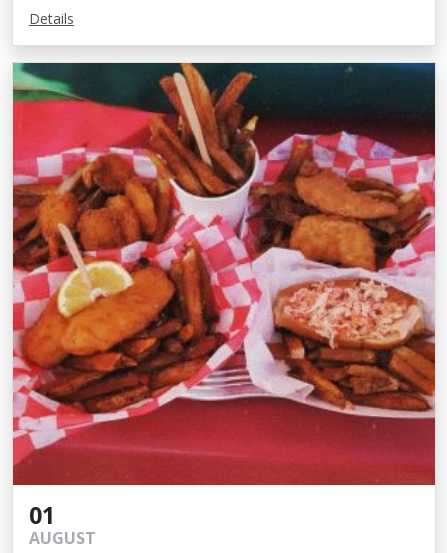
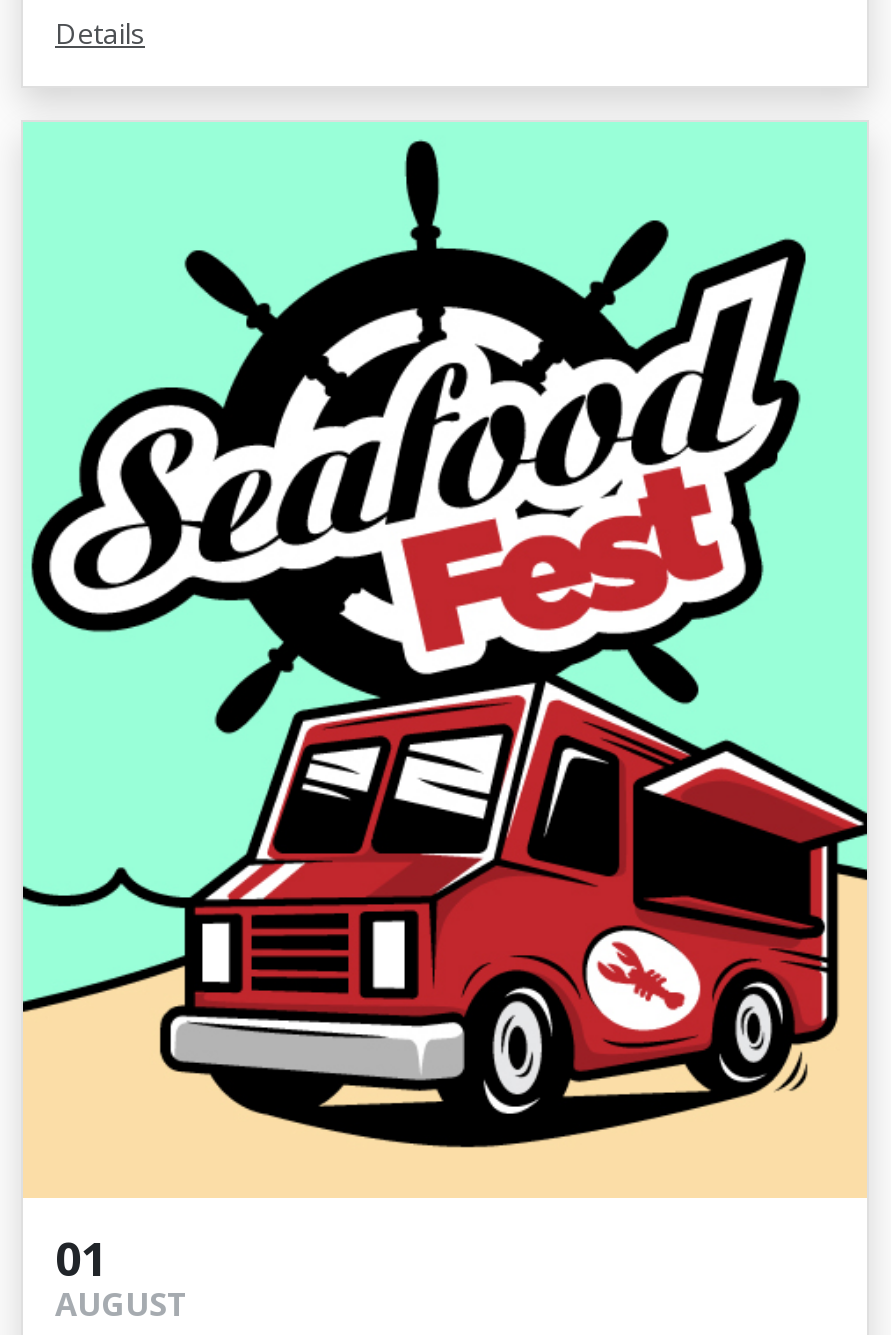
[12,62,436,486] [image] -> [21,121,869,1199] [image]

